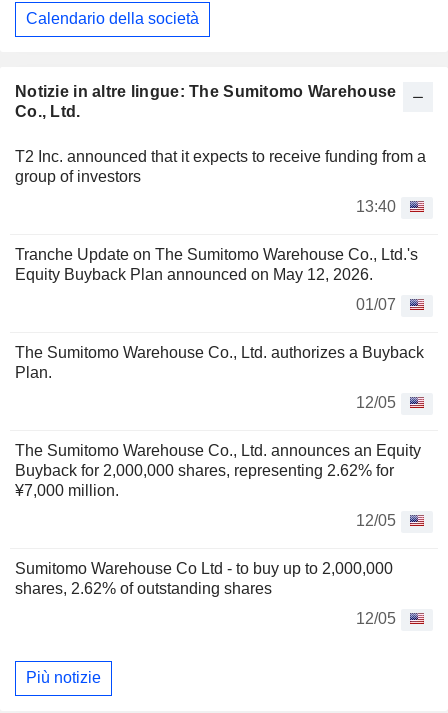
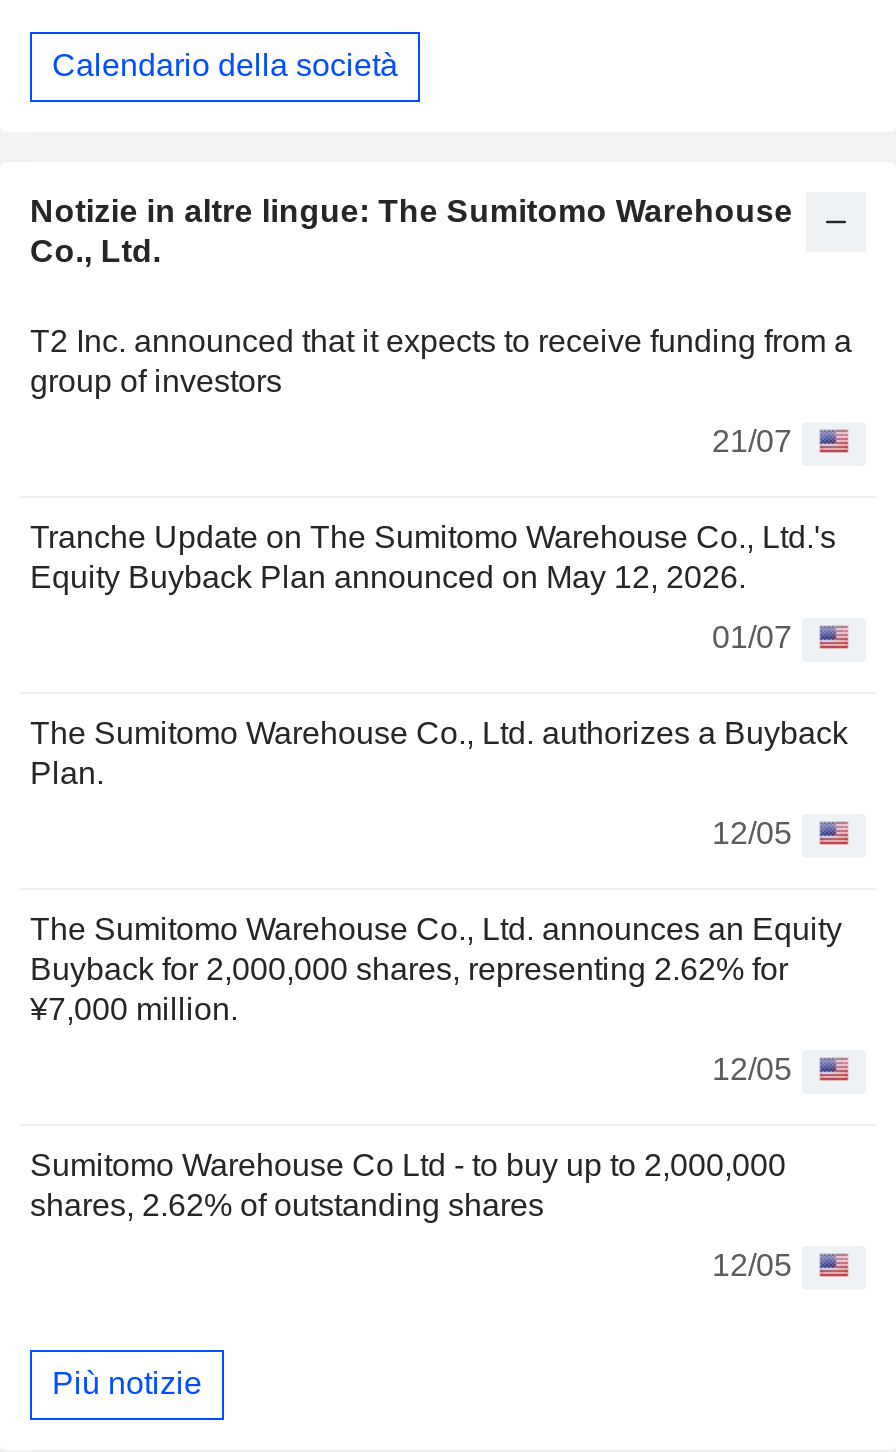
[356,198,396,215] 13:40 -> [712,424,792,458] 21/07

